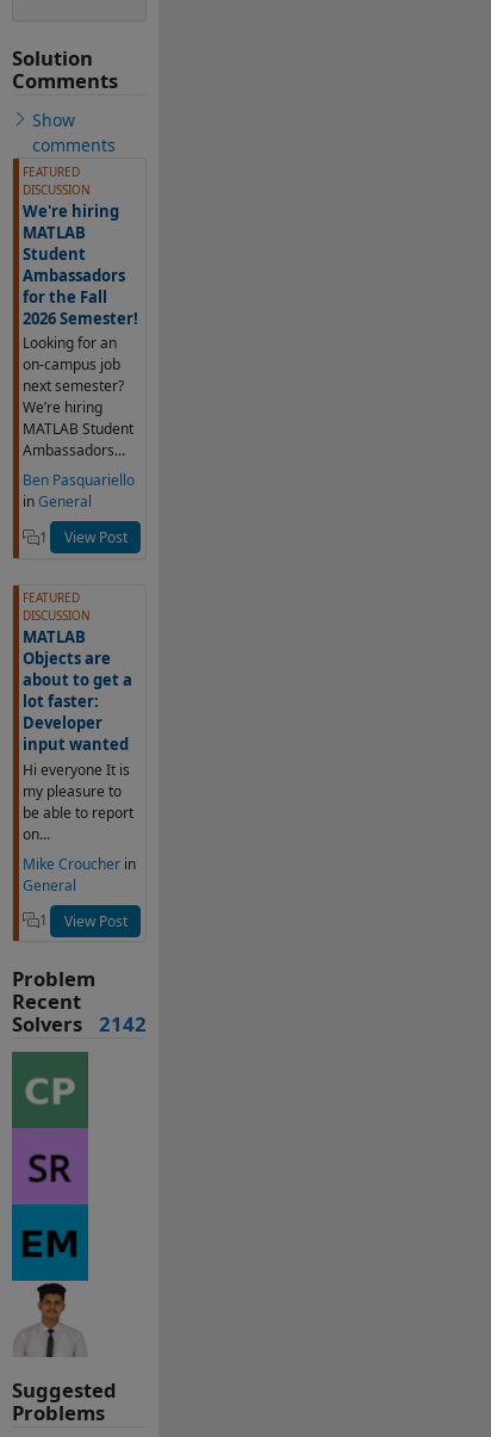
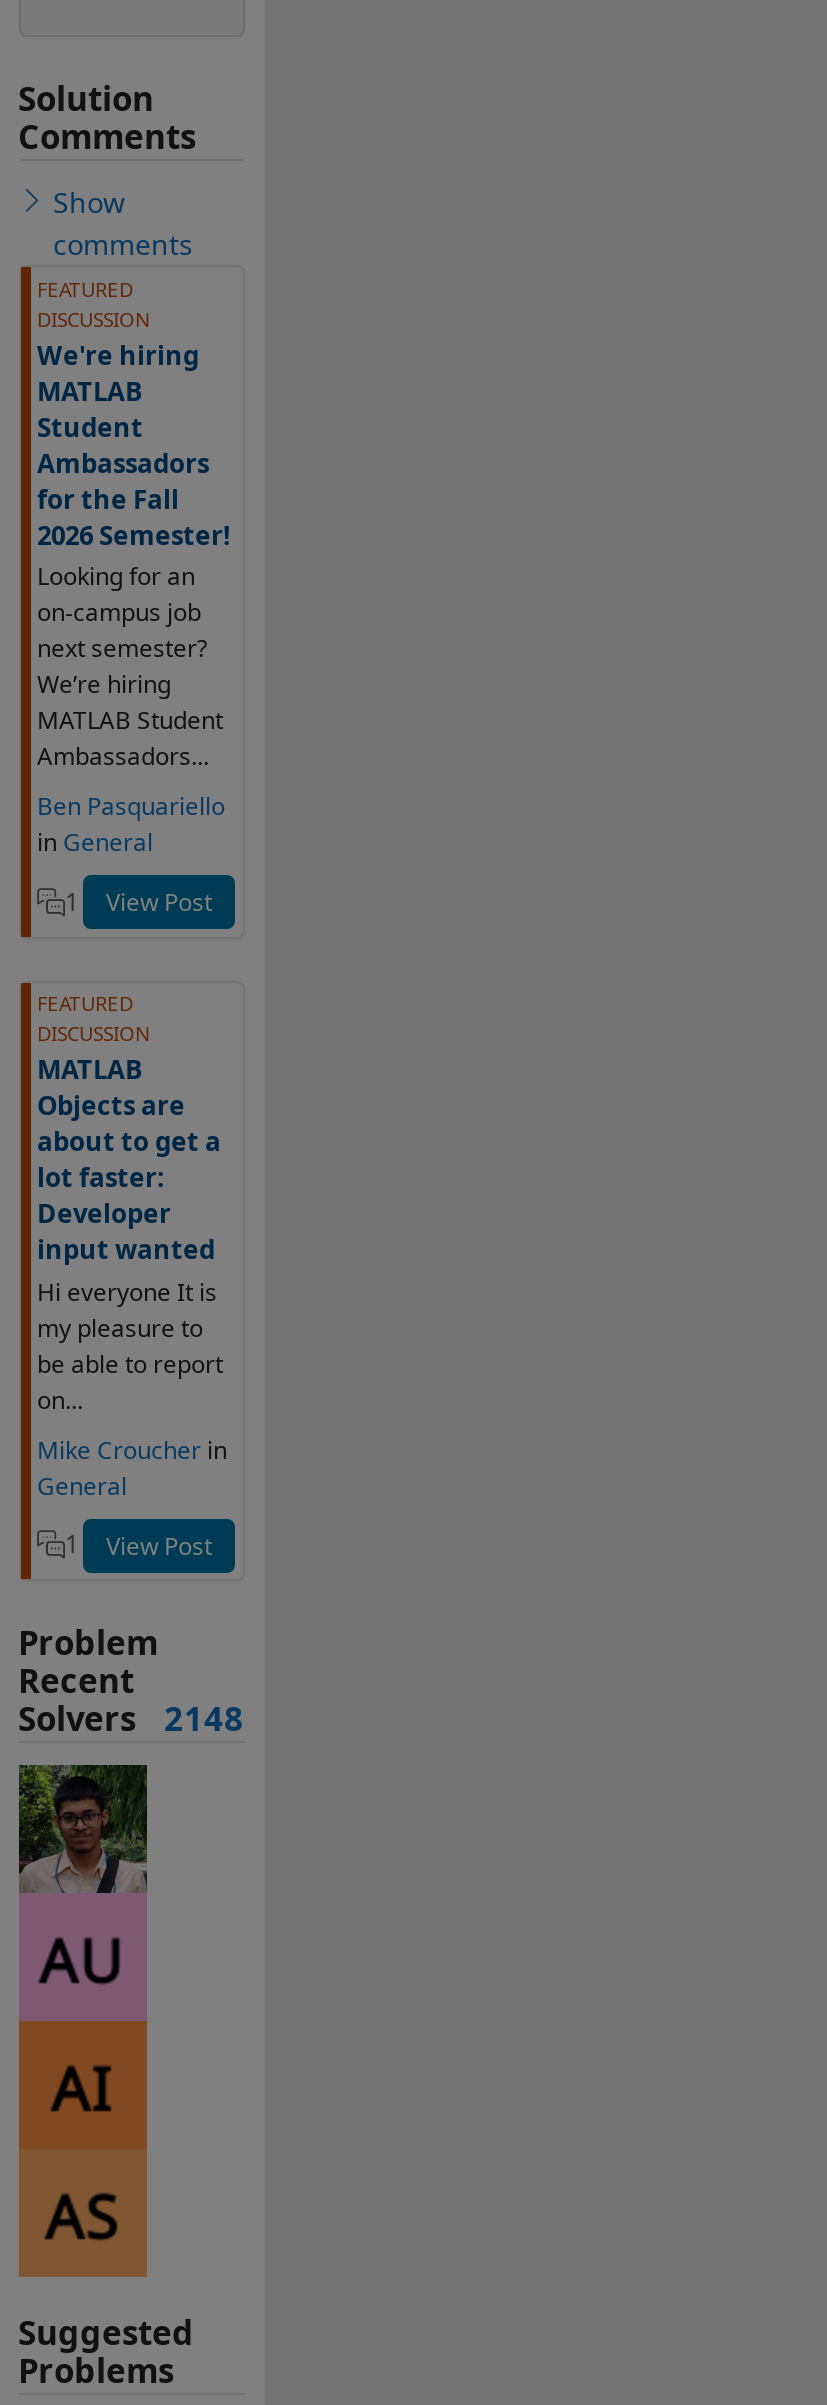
[11,1010,146,1038] Solvers 2142 -> [18,1695,244,1741] Solvers 2148
[11,1051,89,1358] [image] -> [17,1763,149,2279] [image]

